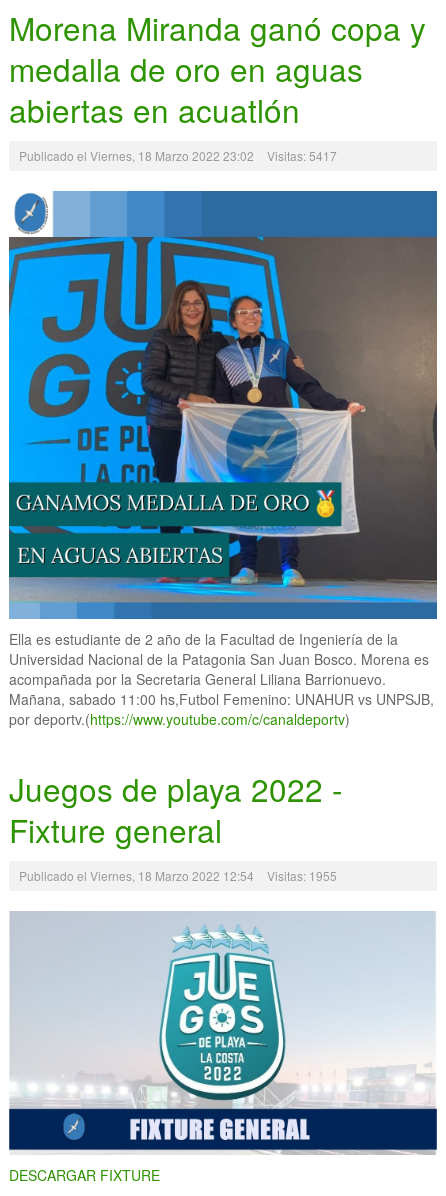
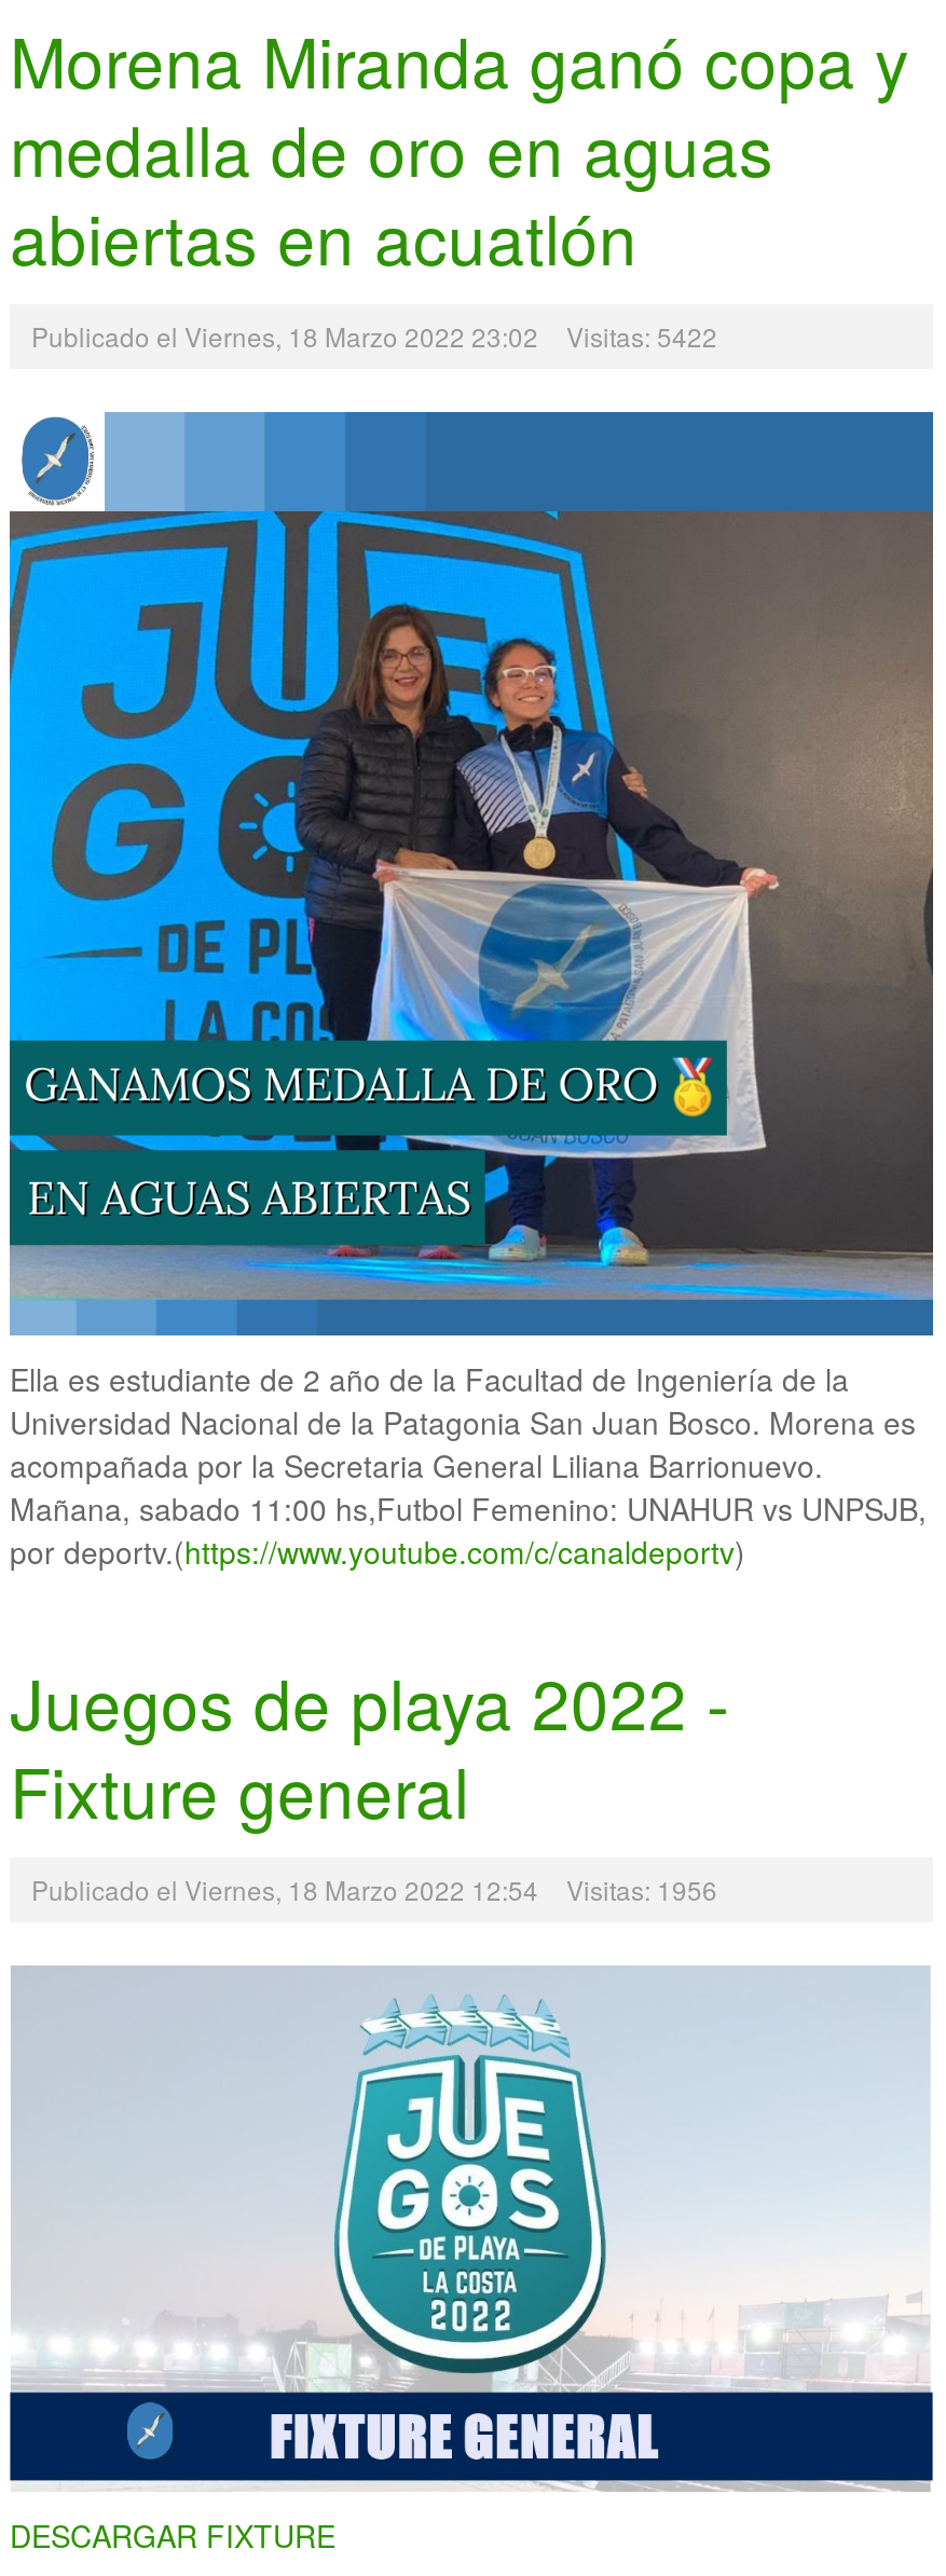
[19,147,337,164] Publicado el Viernes, 18 Marzo 2022 23:02 Visitas: 5417 -> [31,318,717,354] Publicado el Viernes, 18 Marzo 2022 23:02 Visitas: 5422
[19,867,337,884] Publicado el Viernes, 18 Marzo 2022 12:54 Visitas: 1955 -> [31,1871,717,1908] Publicado el Viernes, 18 Marzo 2022 12:54 Visitas: 1956

